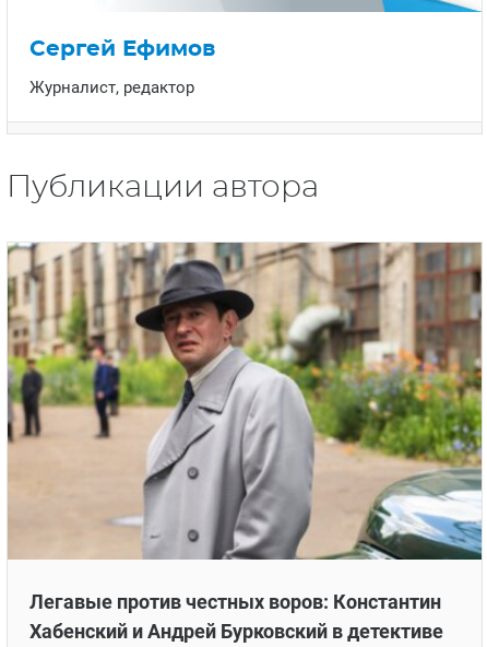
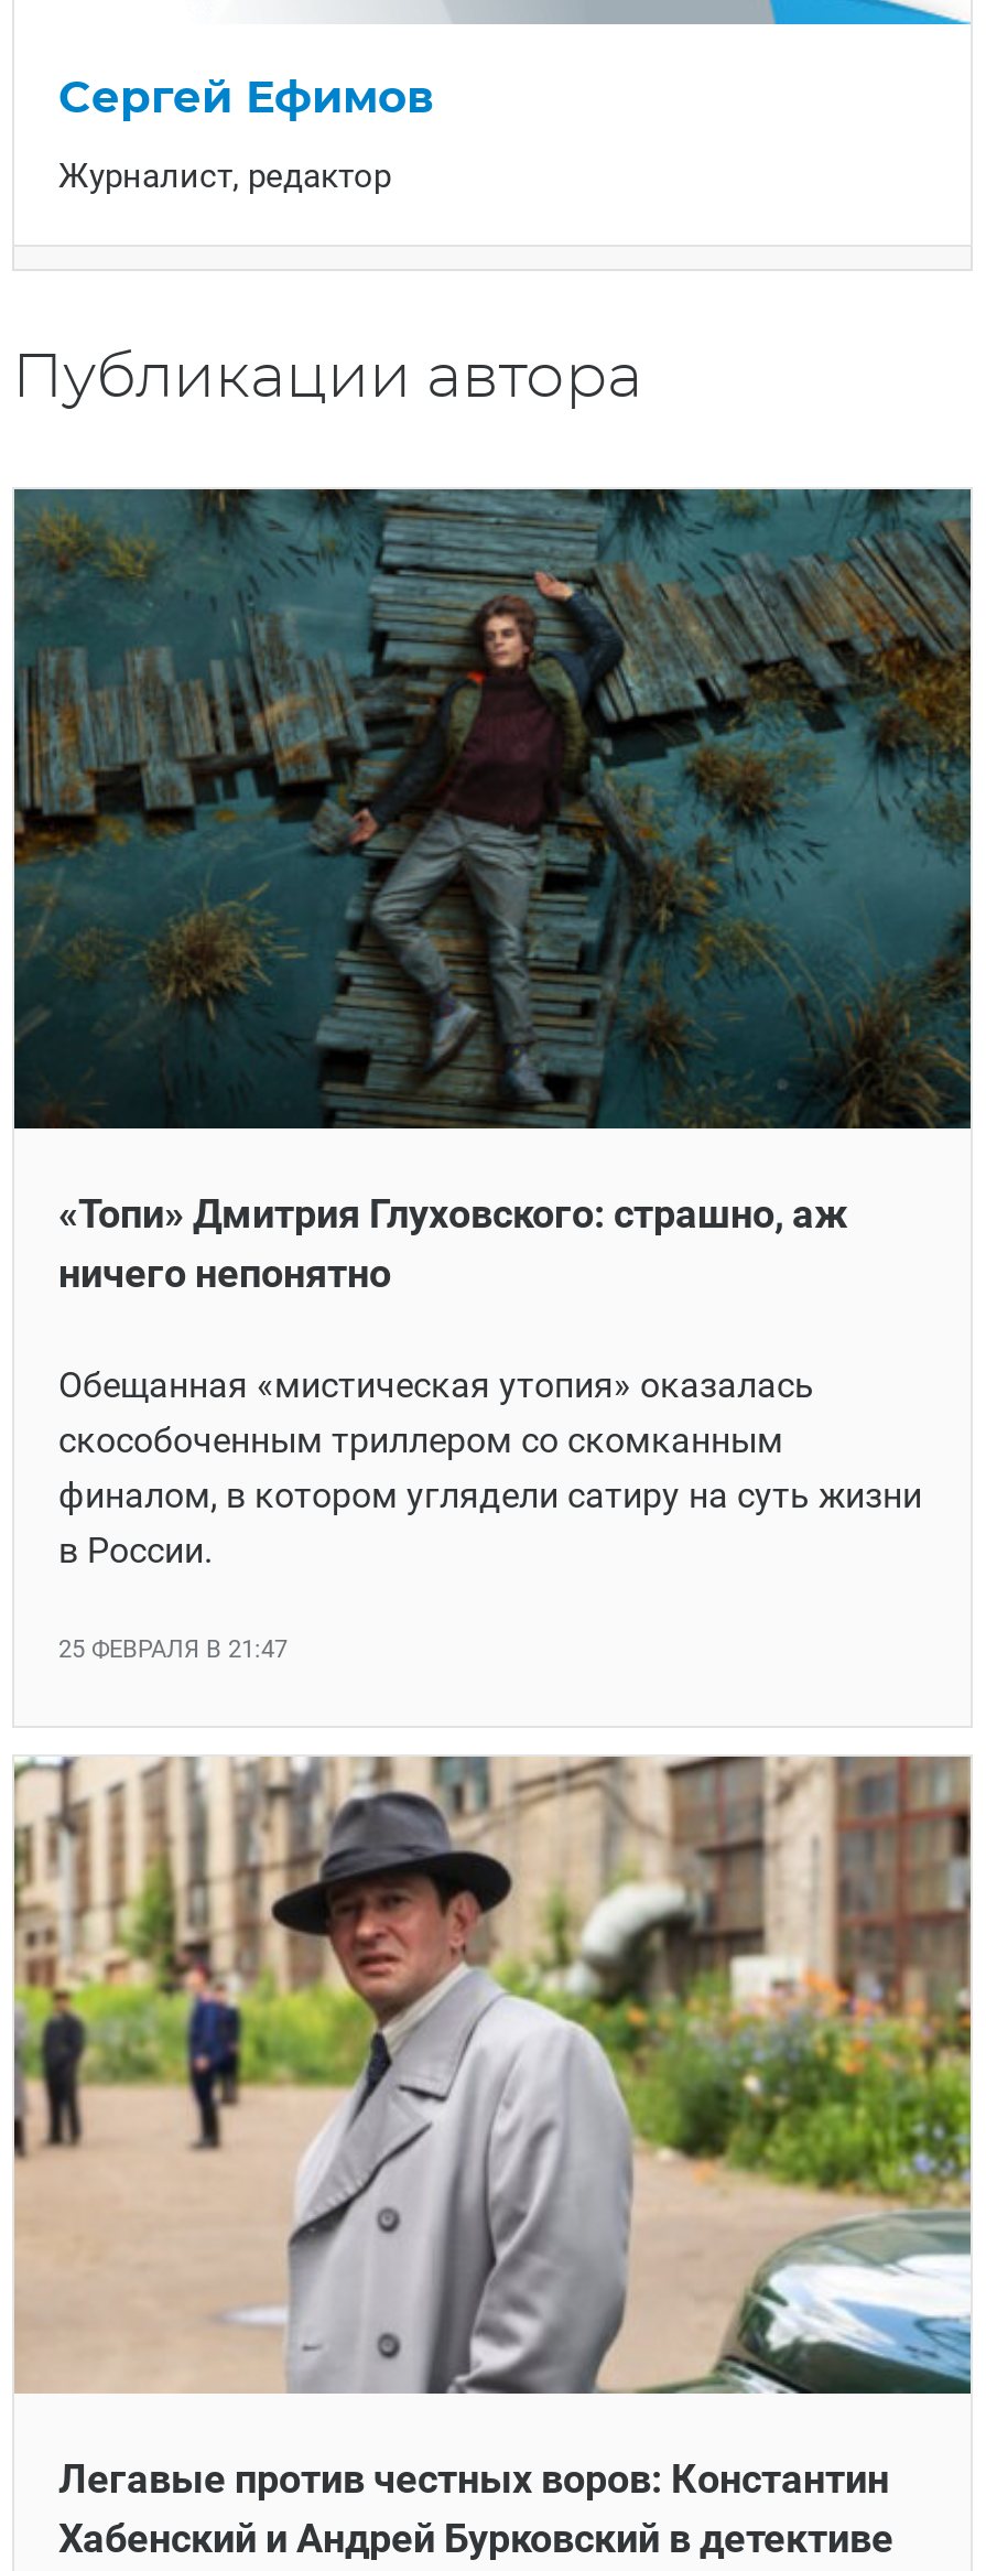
none -> [12,487,973,1663] [image] | «Топи» Дмитрия Глуховского: страшно, аж | ничего непонятно | Обещанная «мистическая утопия» оказалась | скособоченным триллером со скомканным | финалом, в котором углядели сатиру на суть жизни | в России. | 25 ФЕВРАЛЯ В 21:47

